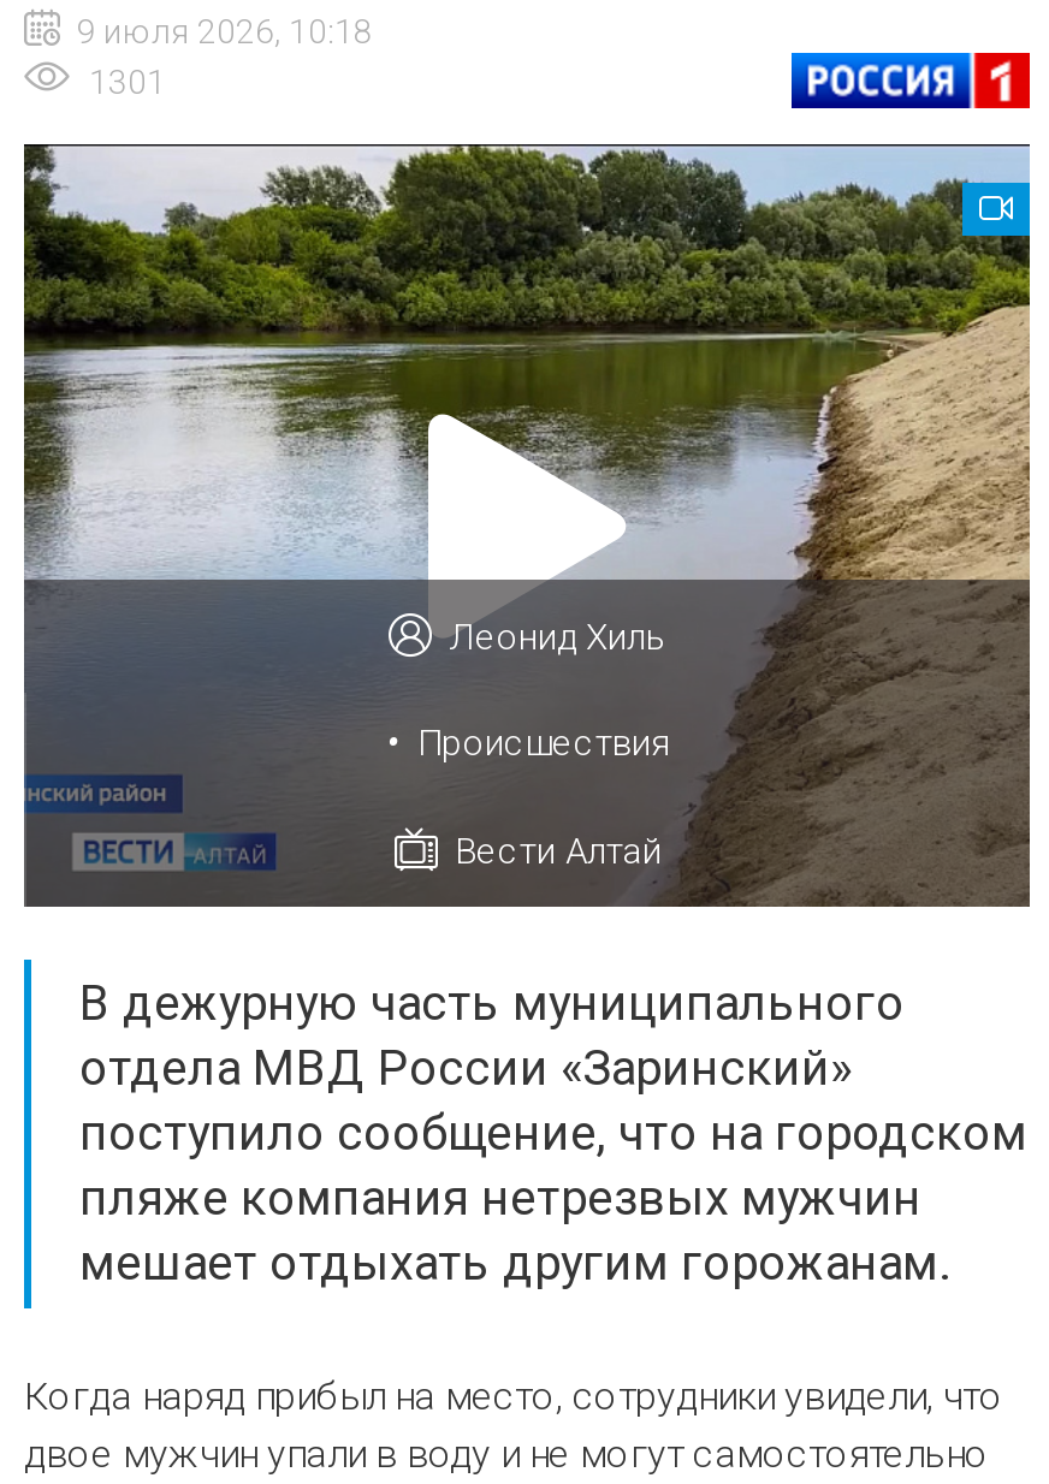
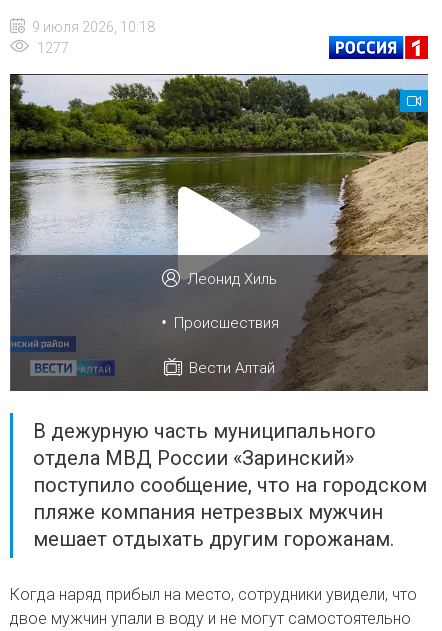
[82,63,166,101] 1301 -> [34,40,69,56] 1277

